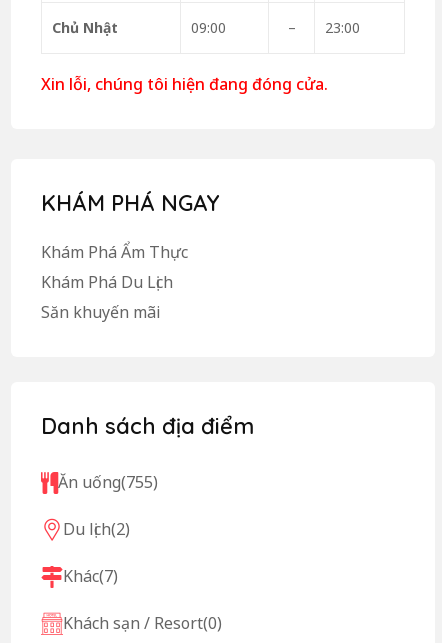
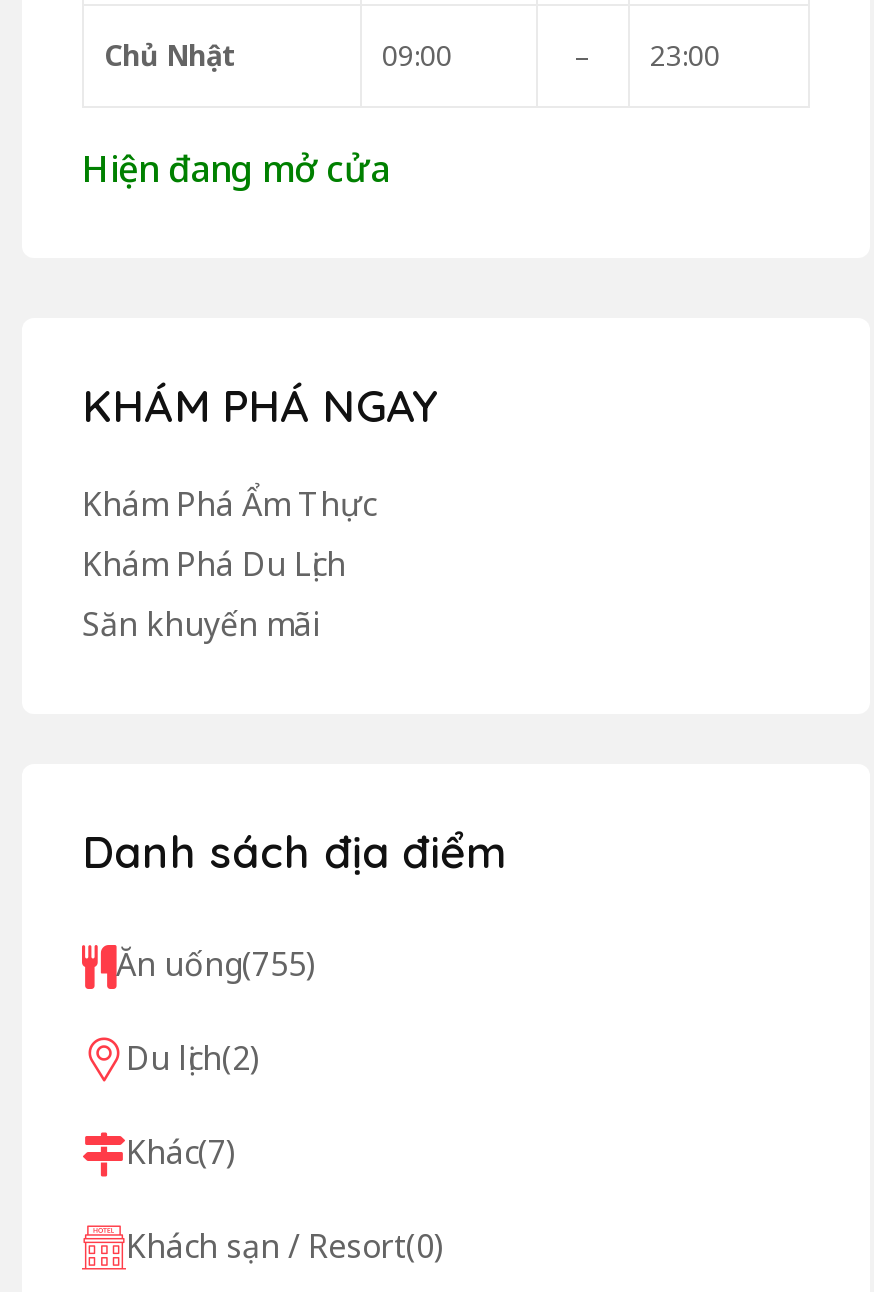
[41,73,328,95] Xin lỗi, chúng tôi hiện đang đóng cửa. -> [82,144,390,192] Hiện đang mở cửa

